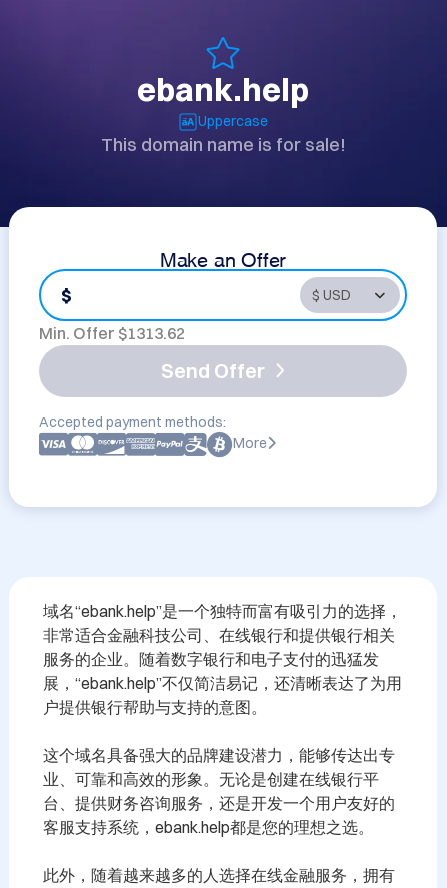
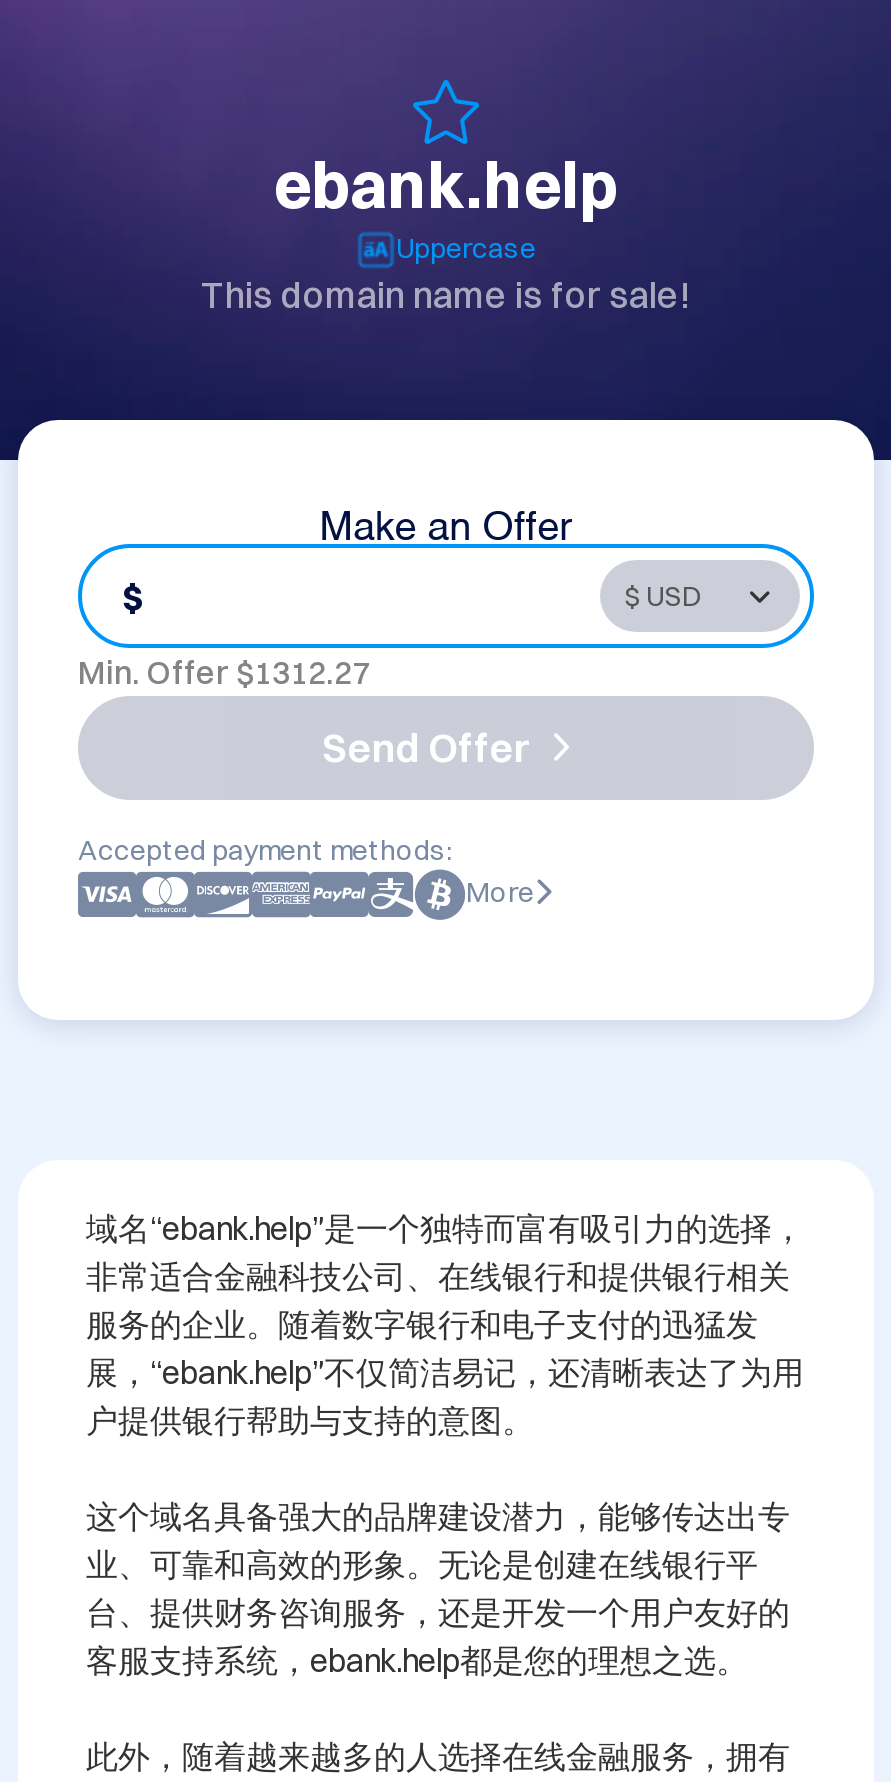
[39,323,185,343] Min. Offer $1313.62 -> [78,652,370,692] Min. Offer $1312.27

